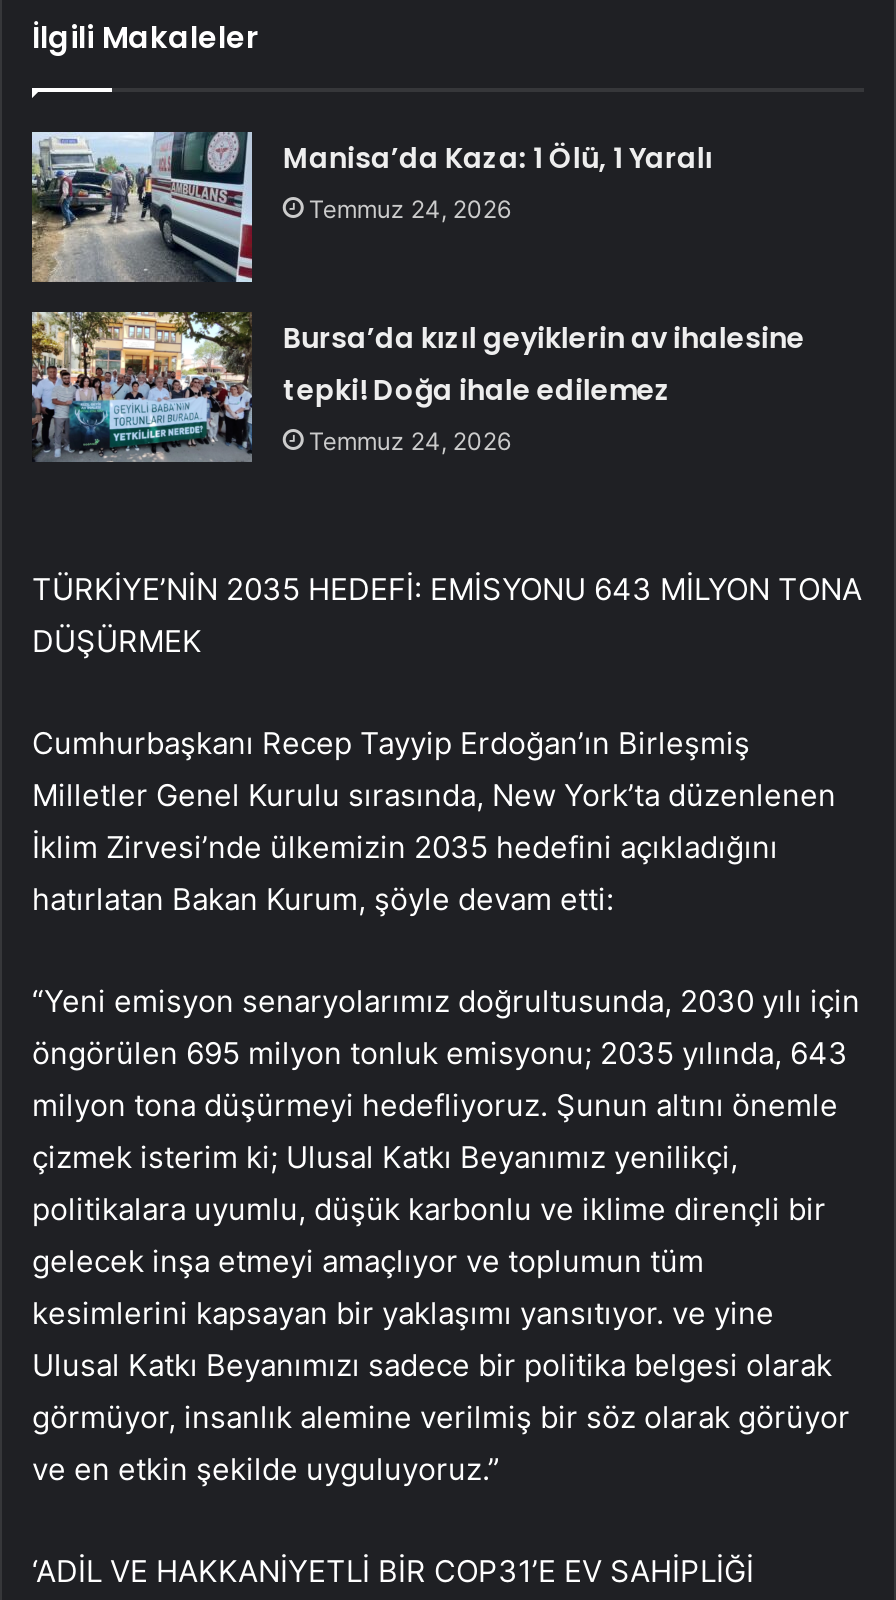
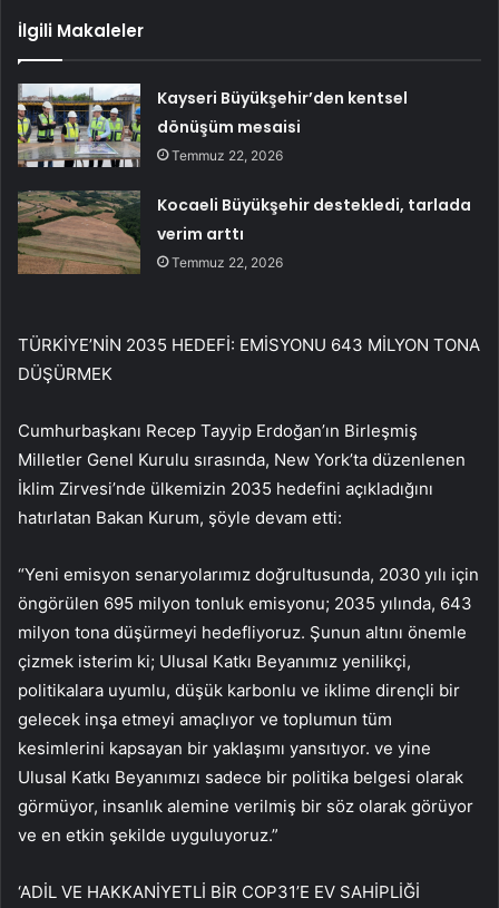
[32,130,713,284] [image] | Manisa’da Kaza: 1 Ölü, 1 Yaralı | Temmuz 24, 2026 -> [17,82,408,168] [image] | Kayseri Büyükşehir’den kentsel | dönüşüm mesaisi | Temmuz 22, 2026
[30,310,805,464] [image] | Bursa’da kızıl geyiklerin av ihalesine | tepki! Doğa ihale edilemez | Temmuz 24, 2026 -> [17,189,471,275] [image] | Kocaeli Büyükşehir destekledi, tarlada | verim arttı | Temmuz 22, 2026

